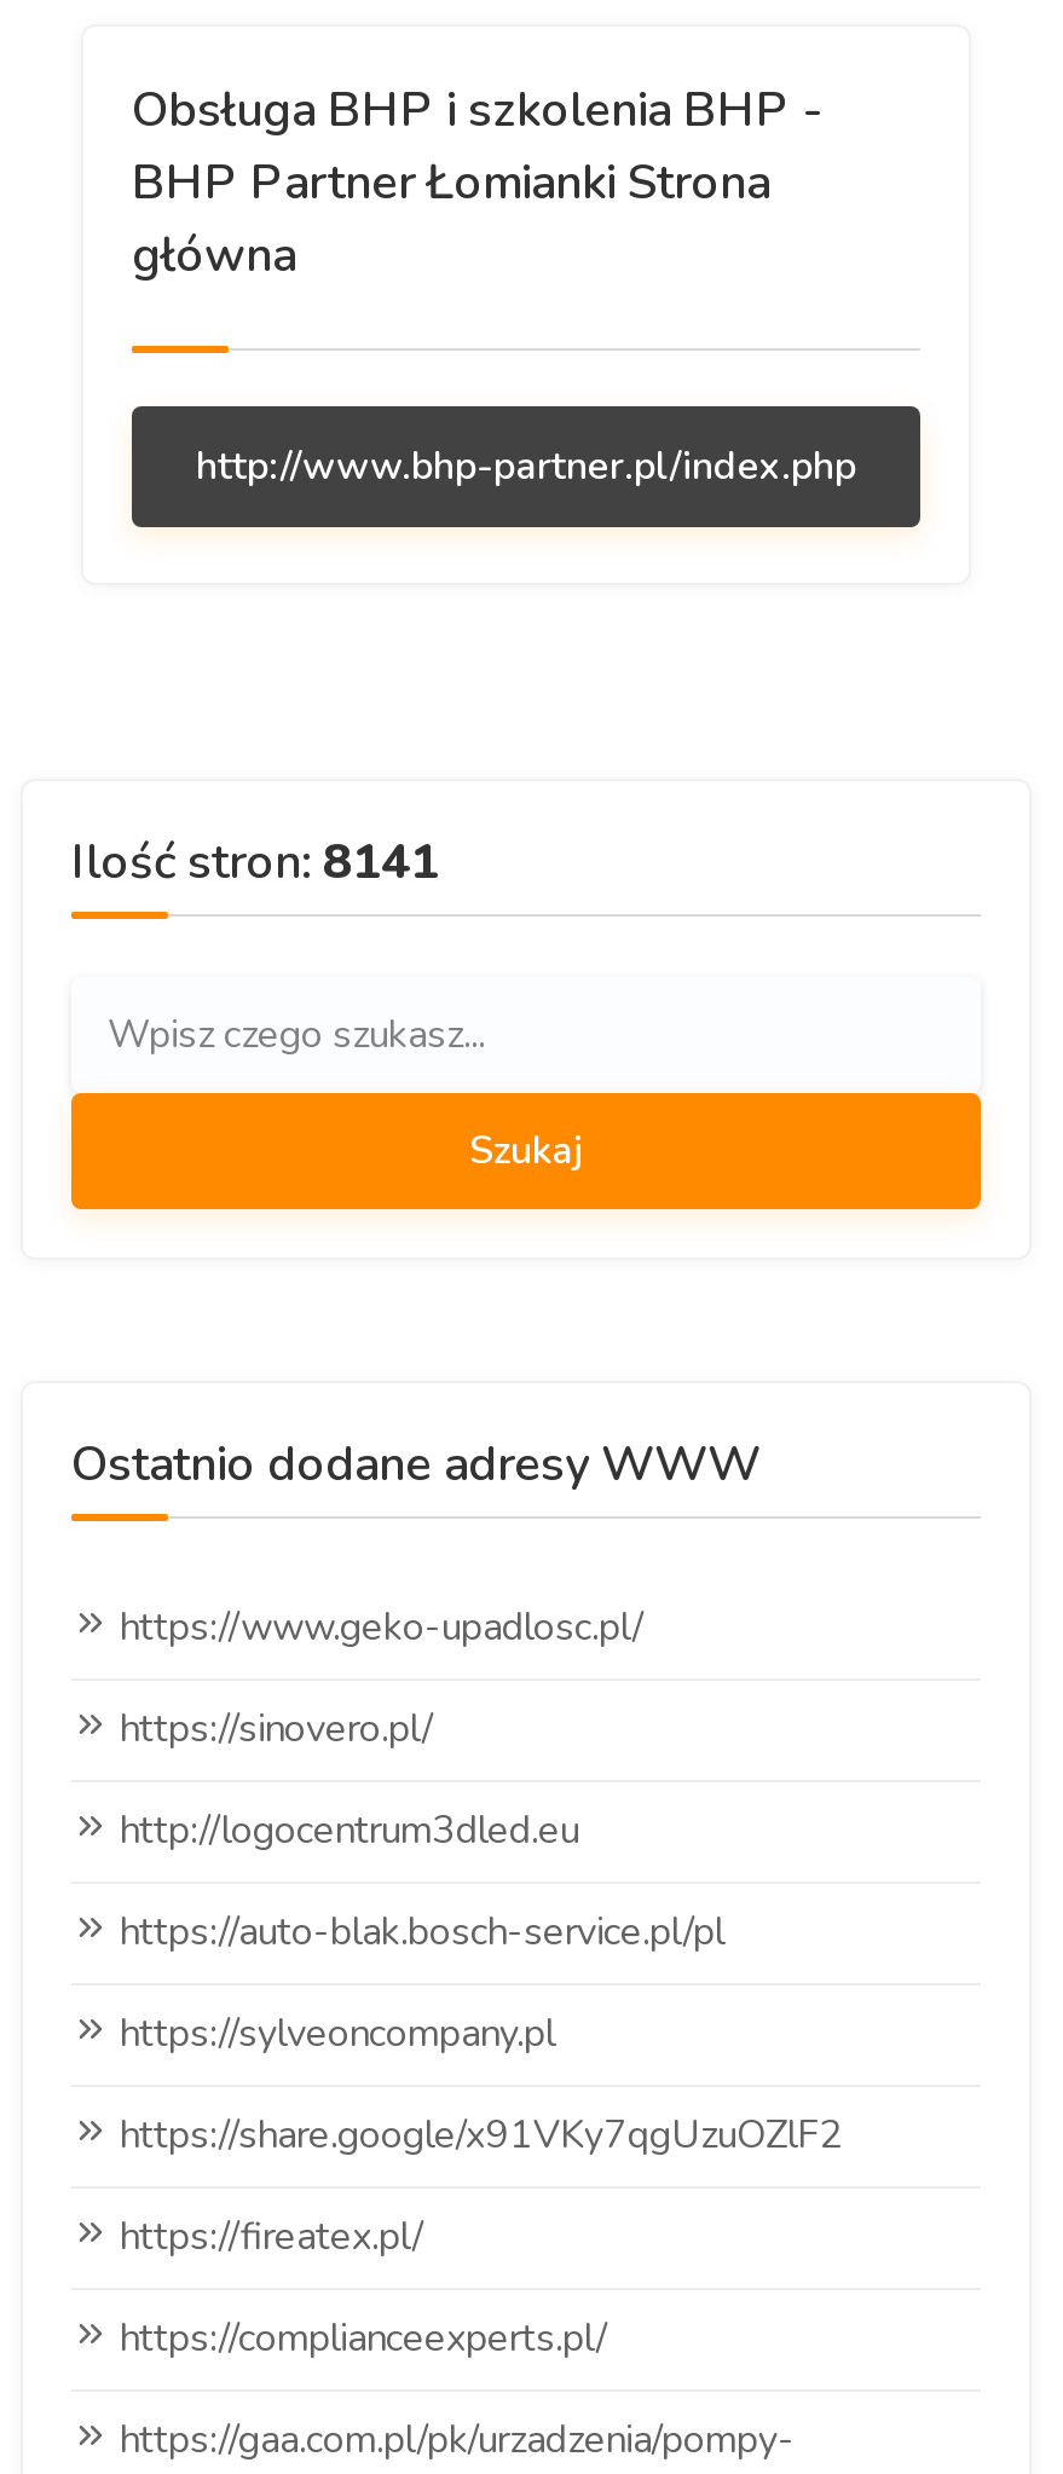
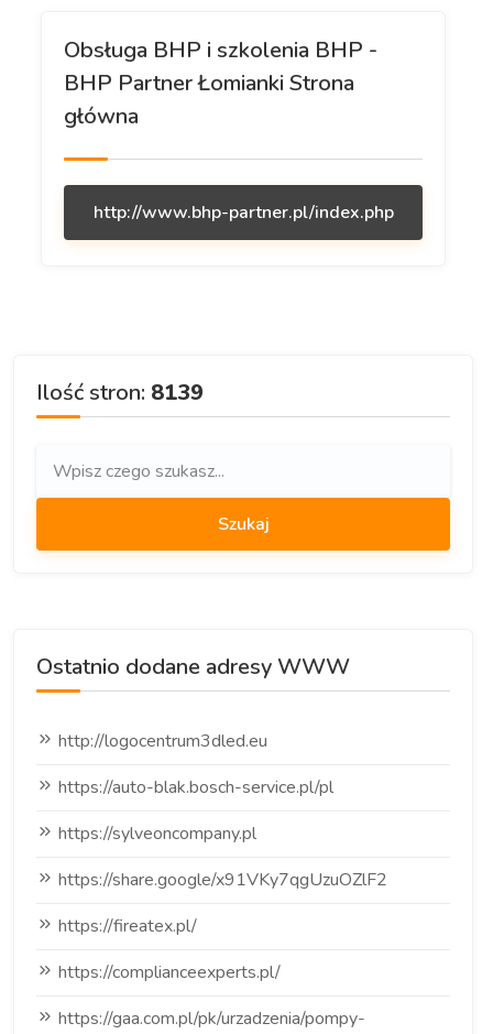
[71,830,439,895] Ilość stron: 8141 -> [36,378,204,407] Ilość stron: 8139
[120,1601,645,1756] https://www.geko-upadlosc.pl/ | https://sinovero.pl/ -> none

